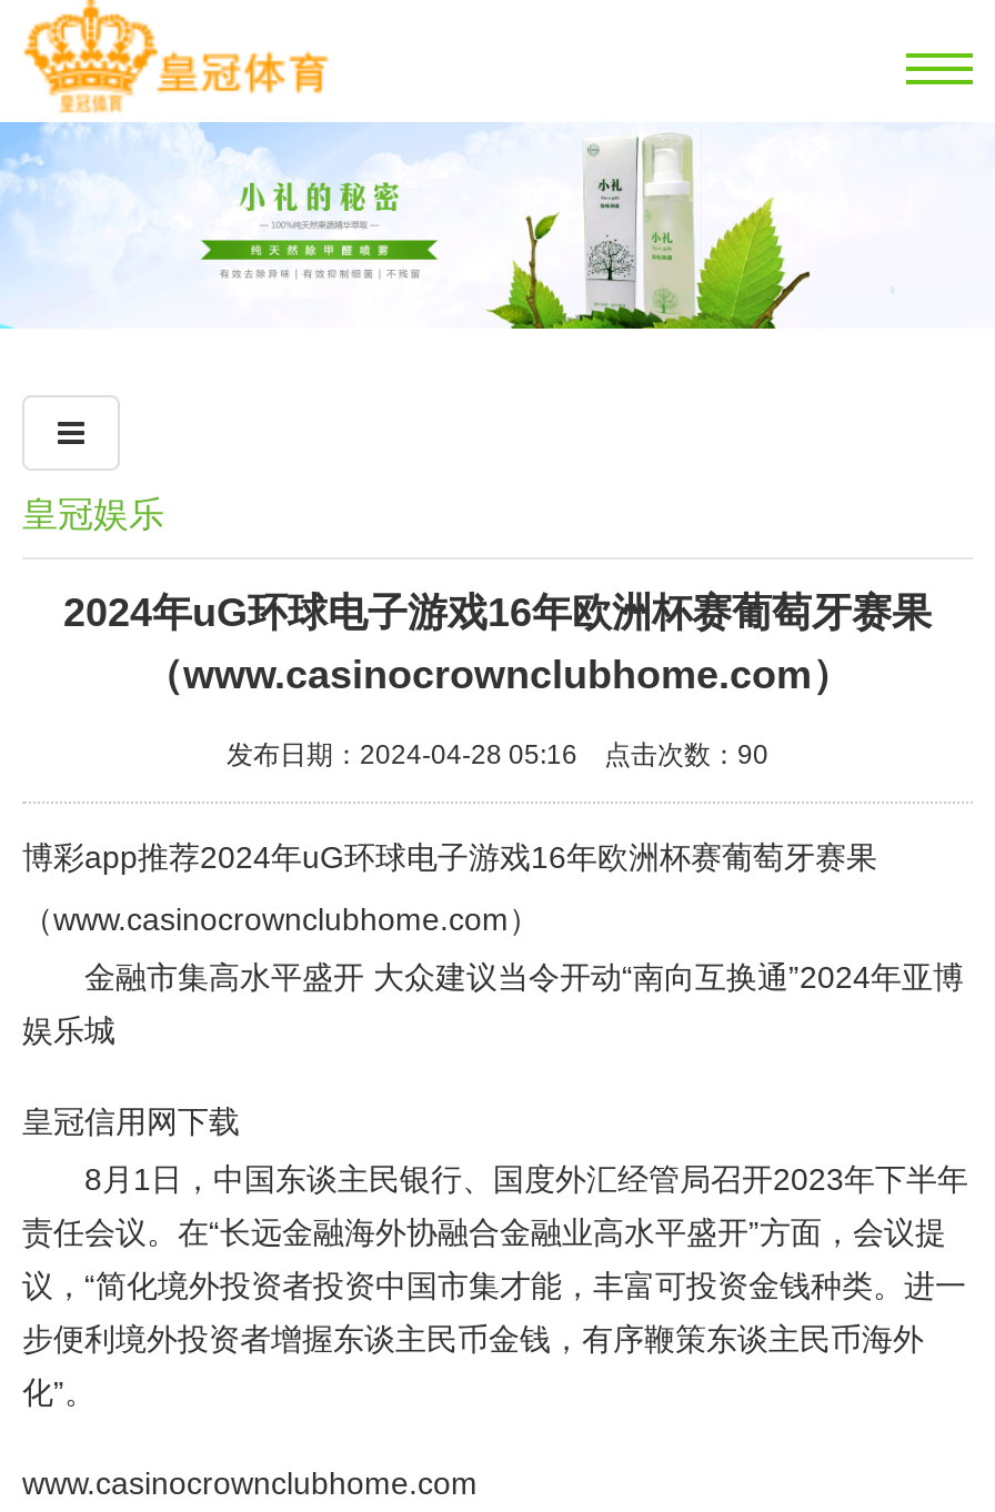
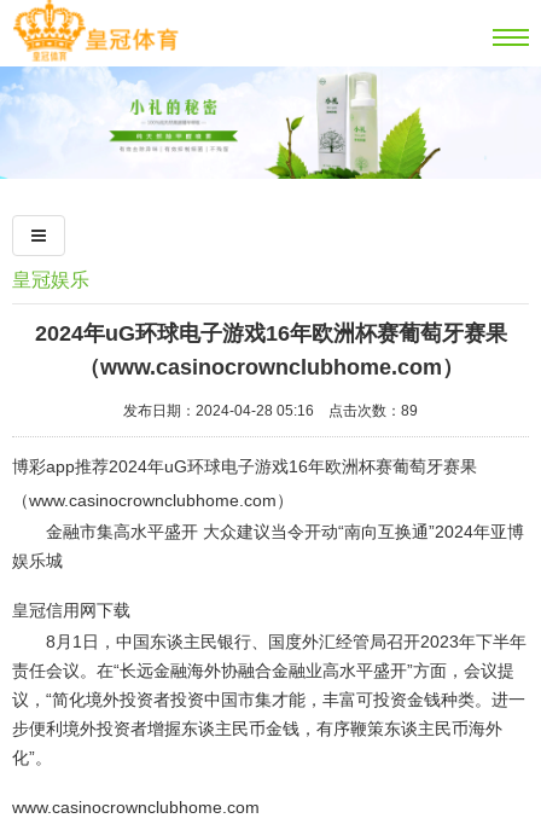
[227,740,768,771] 发布日期：2024-04-28 05:16 点击次数：90 -> [123,403,418,420] 发布日期：2024-04-28 05:16 点击次数：89

